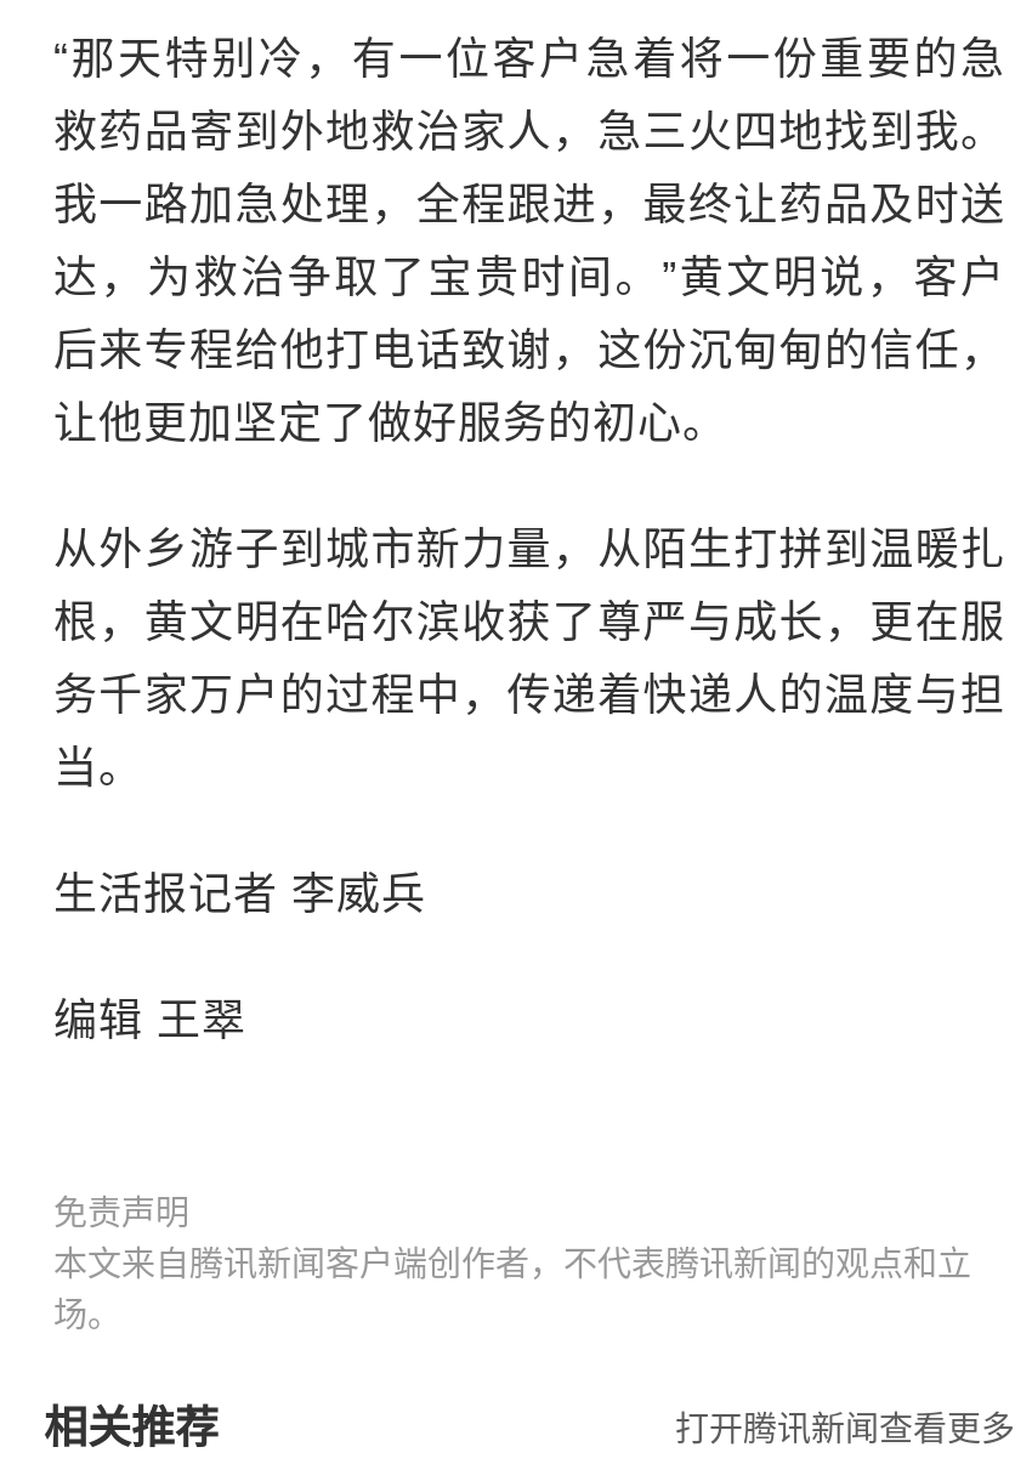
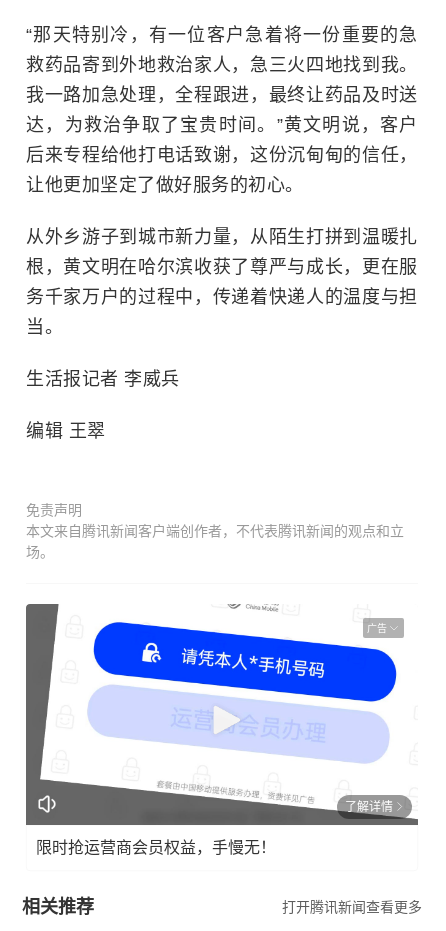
none -> [25,604,419,826] [image] | 广告
none -> [36,799,393,855] 了解详情 | 限时抢运营商会员权益，手慢无！

